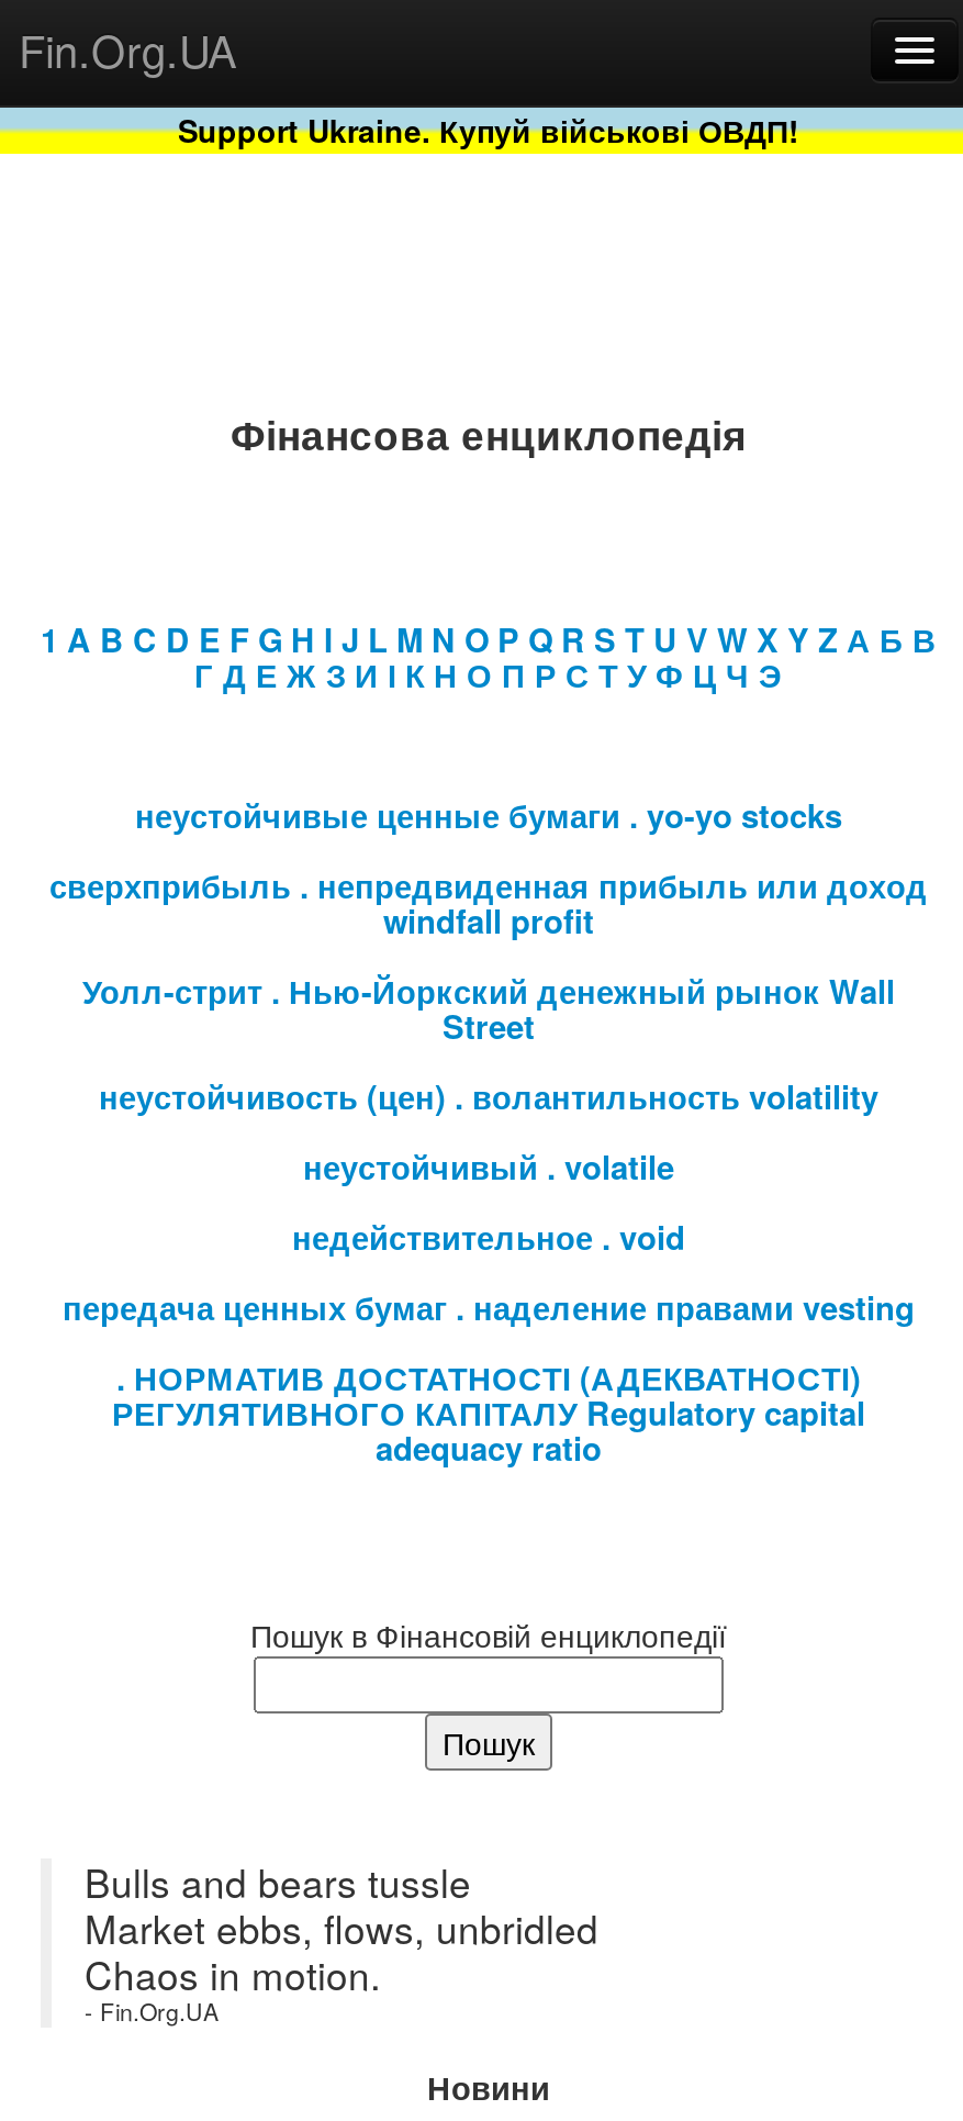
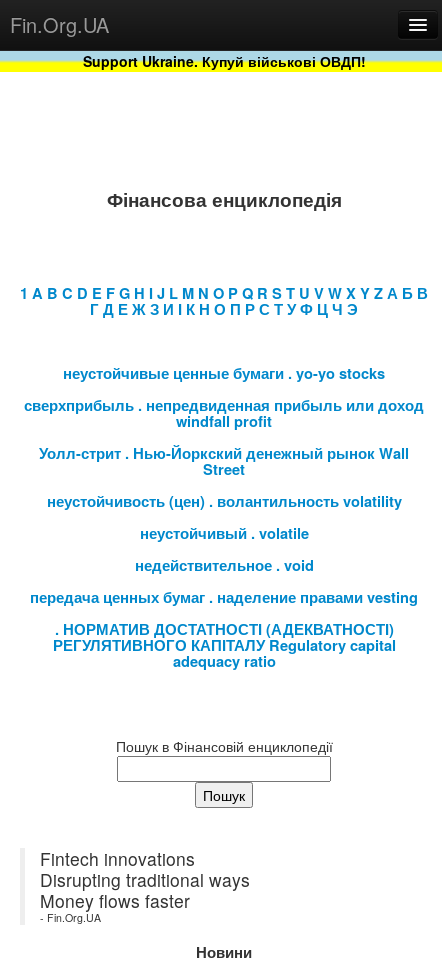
[85,1854,598,2001] Bulls and bears tussle | Market ebbs, flows, unbridled | Chaos in motion. -> [40,846,250,913] Fintech innovations | Disrupting traditional ways | Money flows faster

